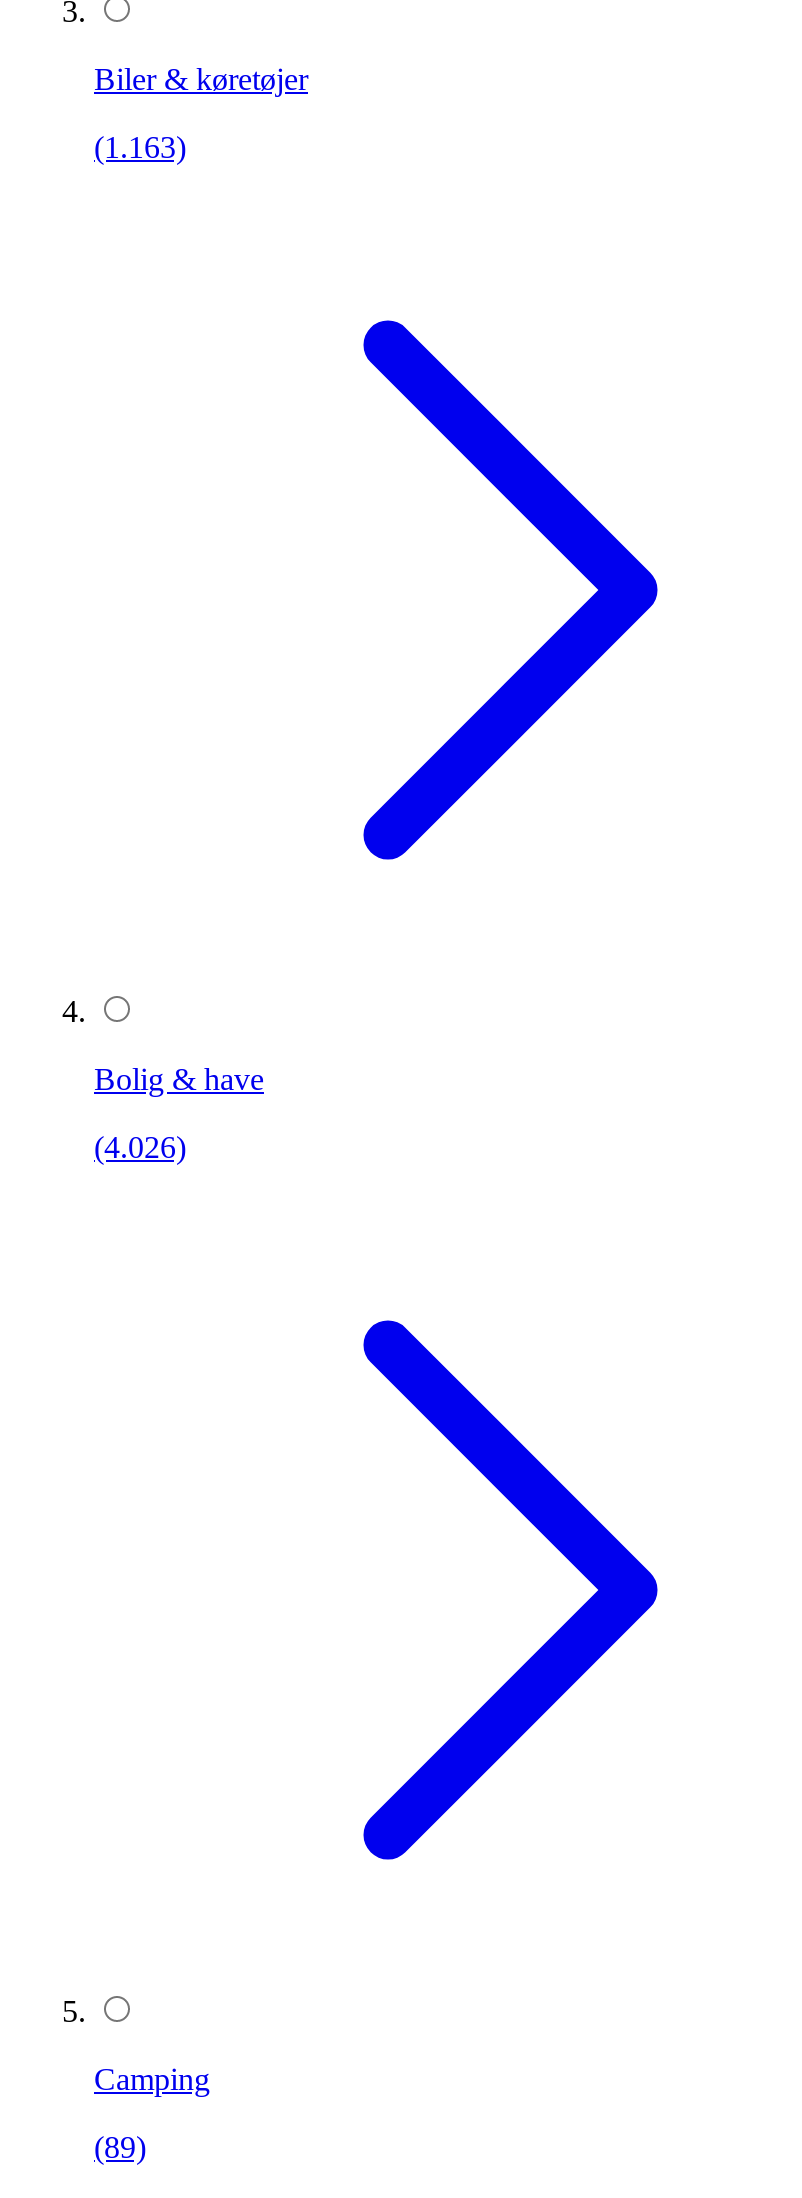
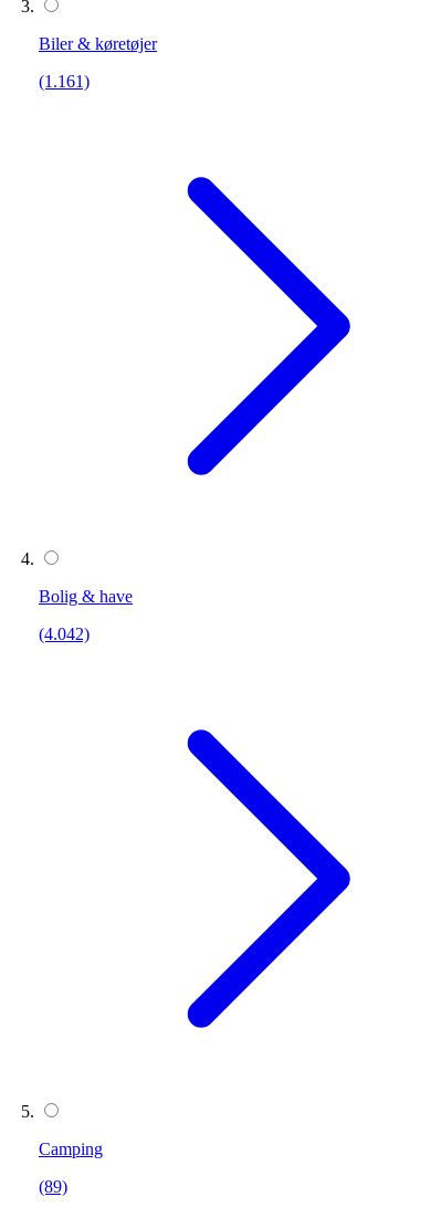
[94,129,186,163] (1.163) -> [39,72,90,90] (1.161)
[94,1129,186,1163] (4.026) -> [39,624,90,643] (4.042)

